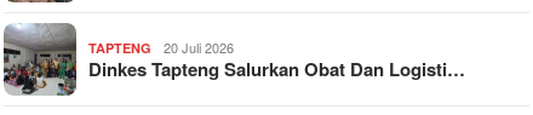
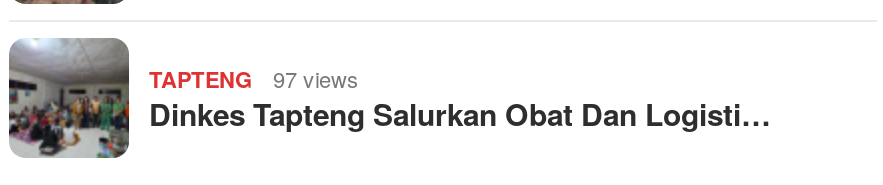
[88,37,234,57] TAPTENG 20 Juli 2026 -> [149,61,359,93] TAPTENG 97 views

